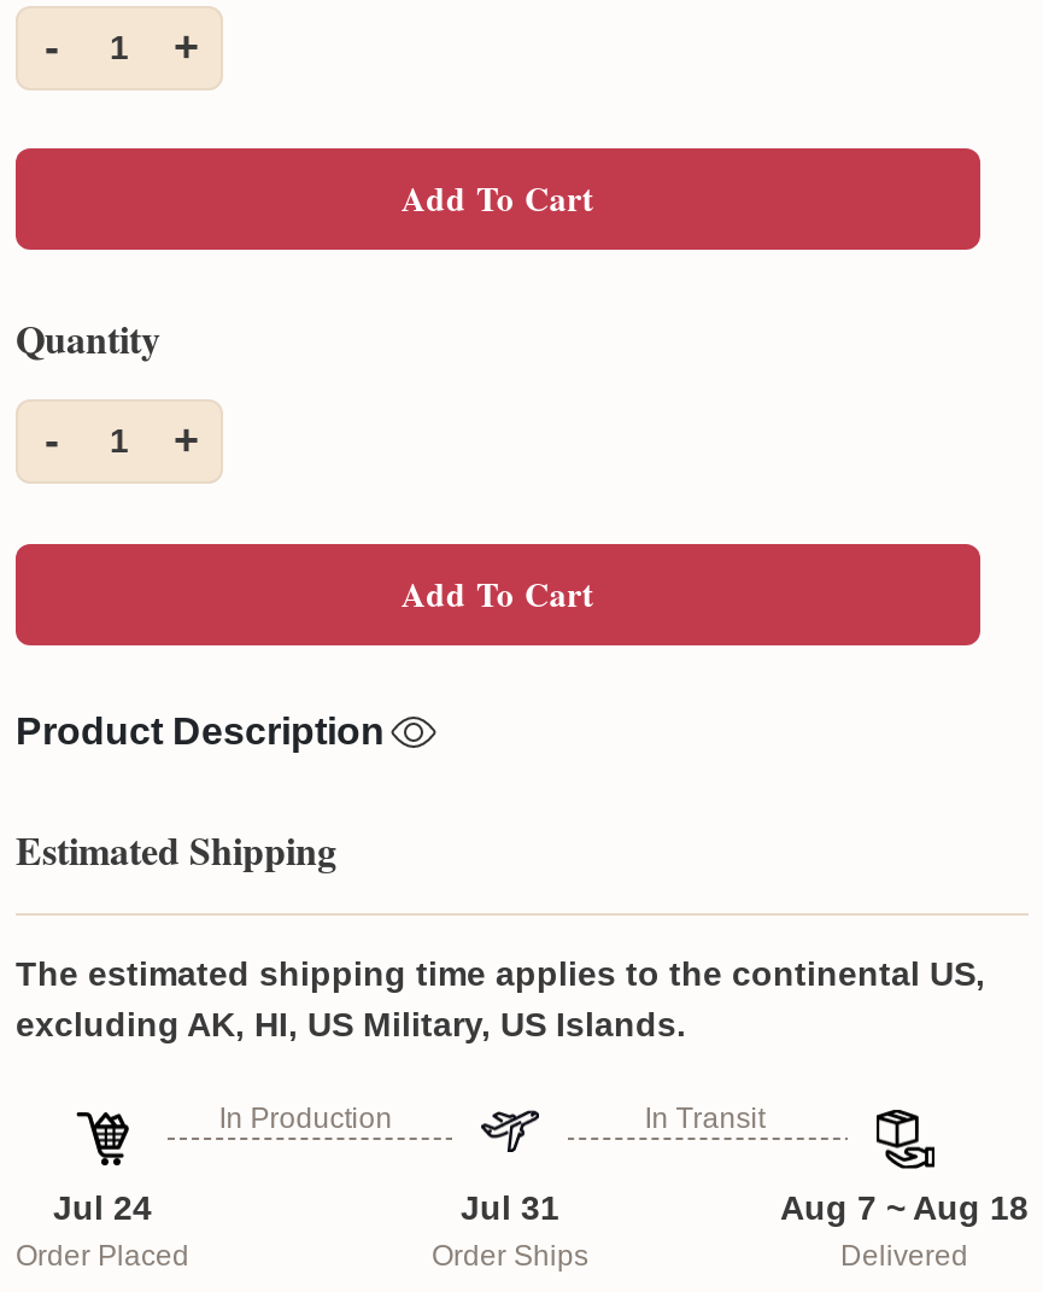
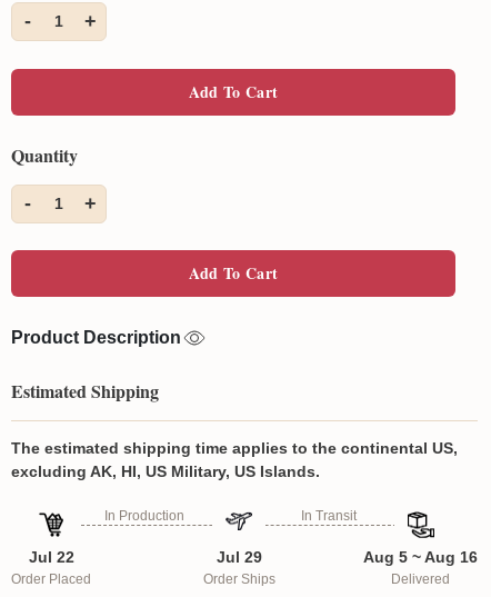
[53,1188,152,1227] Jul 24 -> [28,548,74,565] Jul 22
[461,1188,559,1227] Jul 31 -> [216,548,262,565] Jul 29
[780,1188,1029,1227] Aug 7 ~ Aug 18 -> [363,548,478,565] Aug 5 ~ Aug 16

